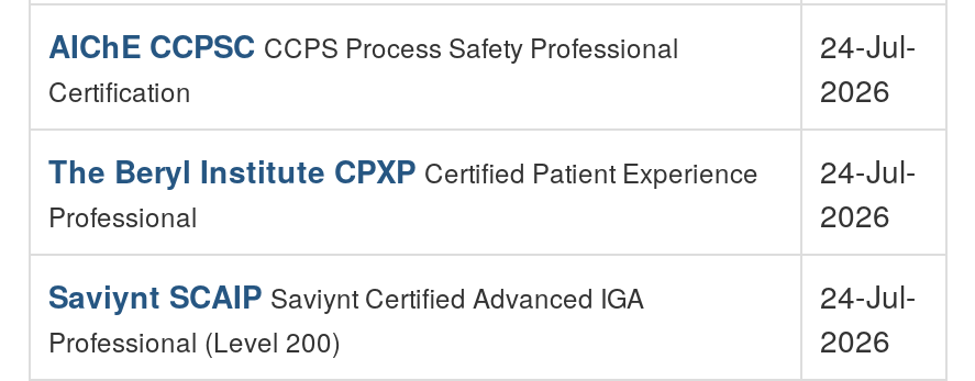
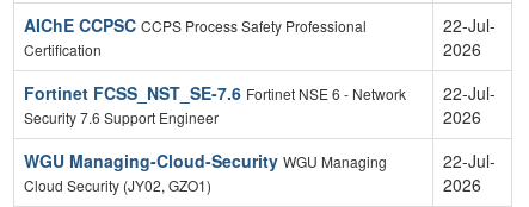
[820,23,917,67] 24-Jul- -> [443,13,496,37] 22-Jul-
[48,148,758,234] The Beryl Institute CPXP Certified Patient Experience | Professional -> [24,81,406,127] Fortinet FCSS_NST_SE-7.6 Fortinet NSE 6 - Network | Security 7.6 Support Engineer
[820,148,917,192] 24-Jul- -> [443,81,496,105] 22-Jul-
[48,273,644,359] Saviynt SCAIP Saviynt Certified Advanced IGA | Professional (Level 200) -> [24,149,387,195] WGU Managing-Cloud-Security WGU Managing | Cloud Security (JY02, GZO1)
[820,273,917,317] 24-Jul- -> [443,149,496,172] 22-Jul-

